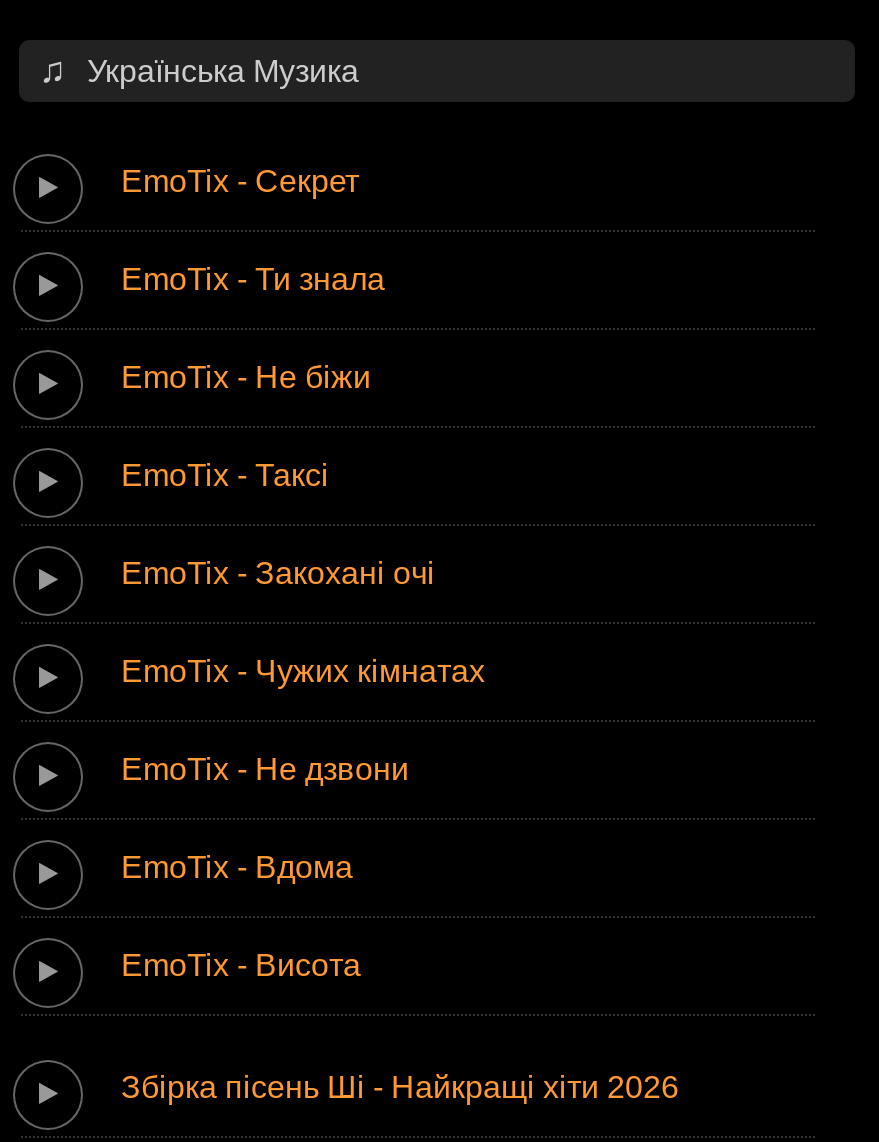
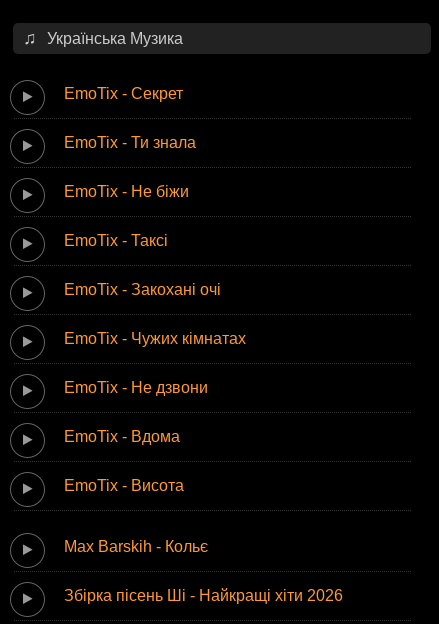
none -> [64,538,208,555] Max Barskih - Кольє

